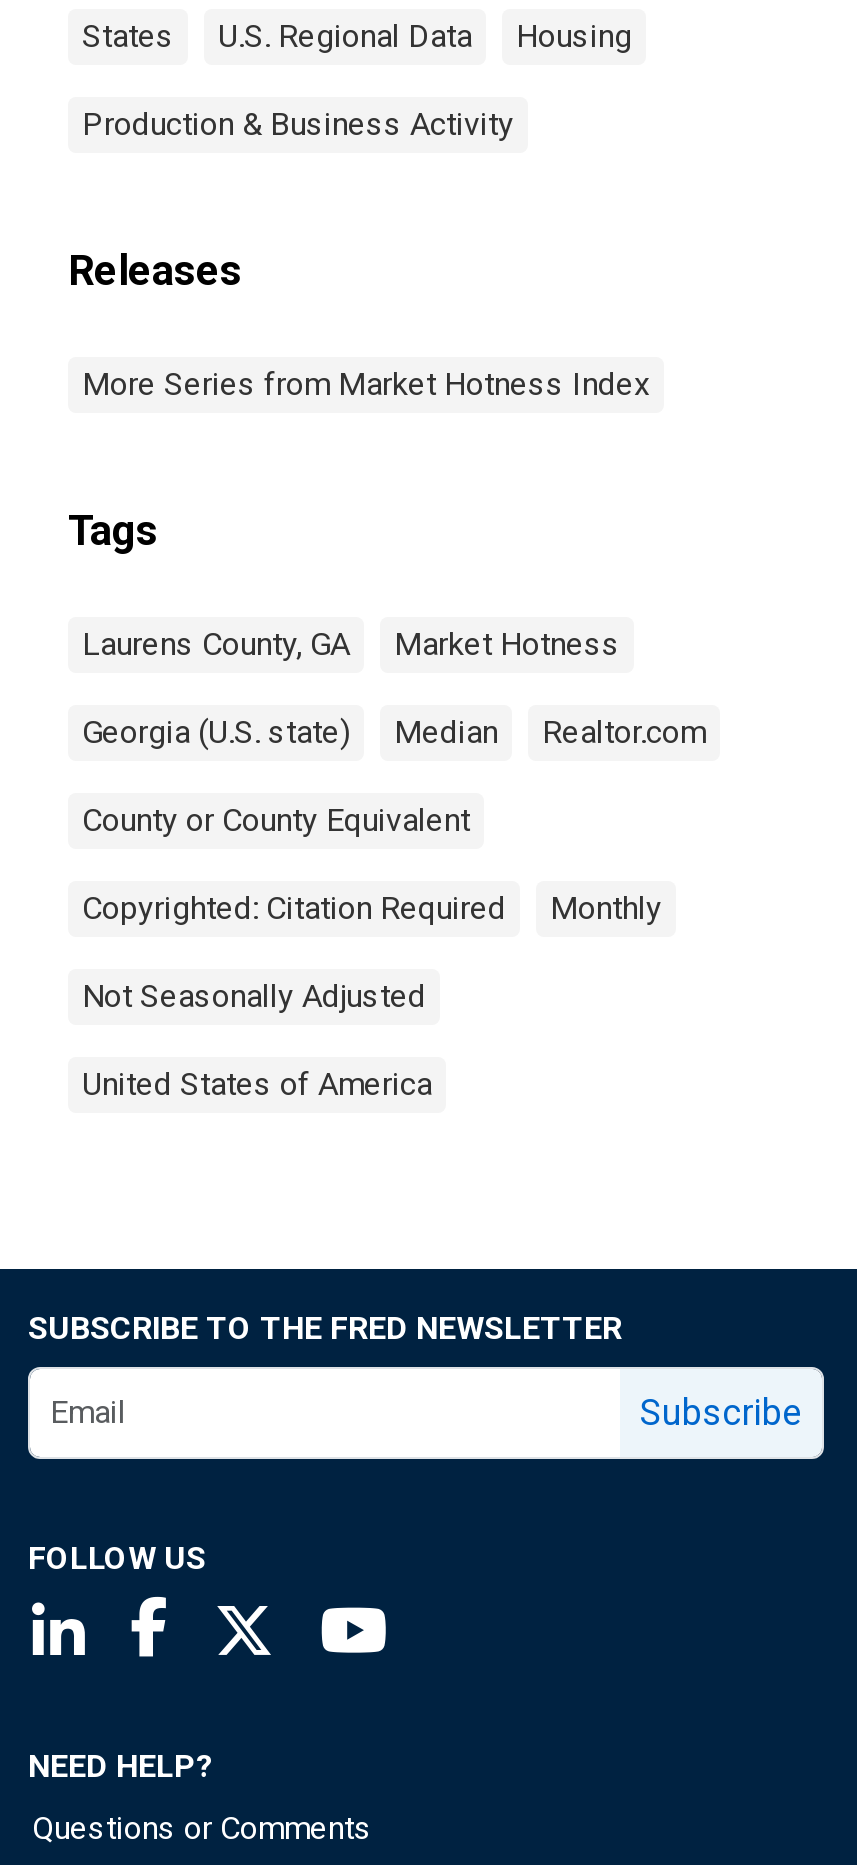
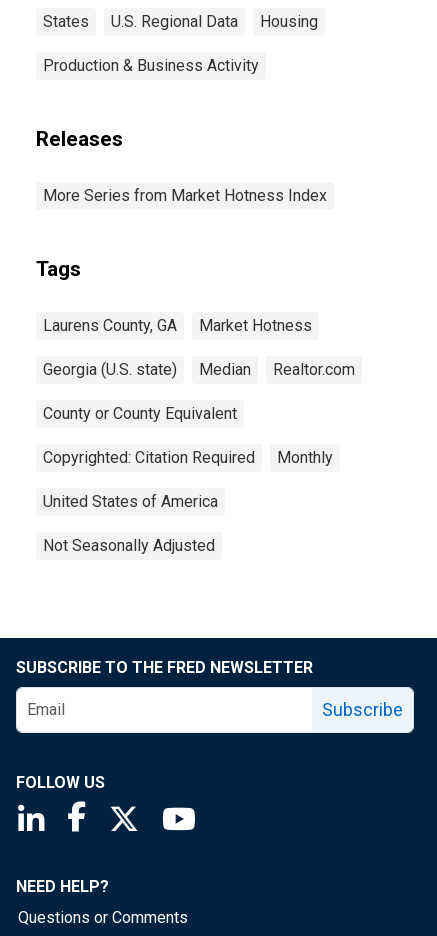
moved [82,977,426,1015] -> [43,536,215,555]: Not Seasonally Adjusted
moved [82,1065,432,1103] -> [43,492,218,511]: United States of America

